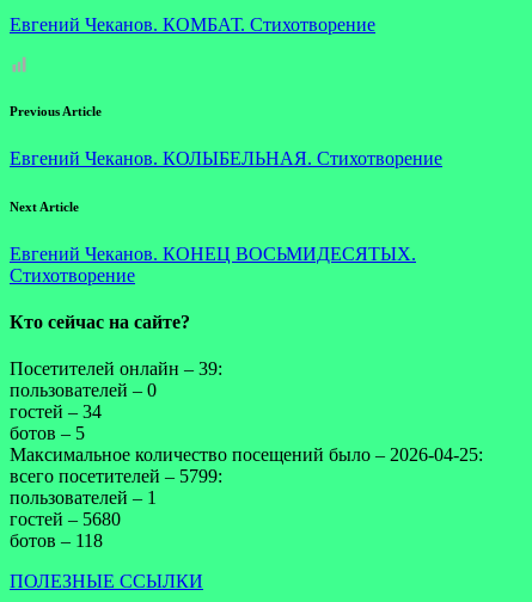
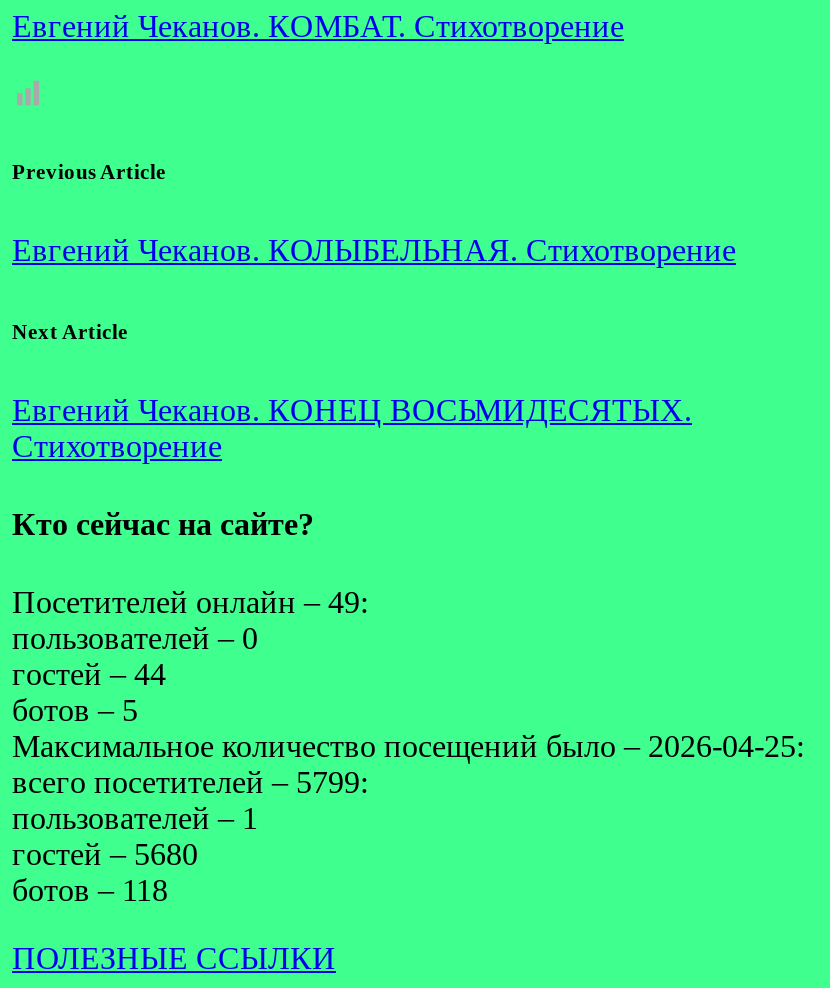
[10,358,222,379] Посетителей онлайн – 39: -> [12,585,368,619] Посетителей онлайн – 49:
[10,401,102,422] гостей – 34 -> [12,657,166,691] гостей – 44

